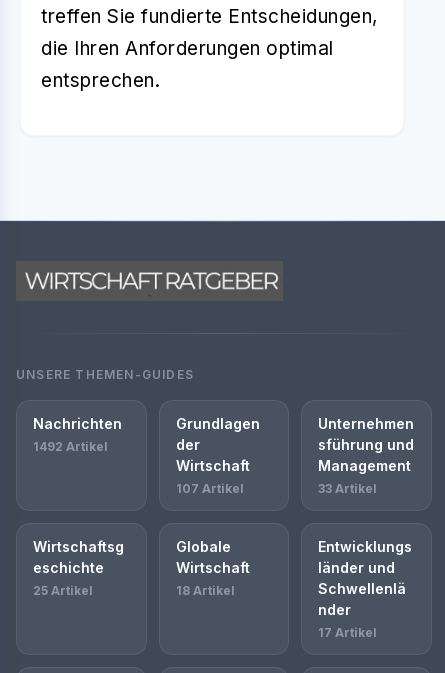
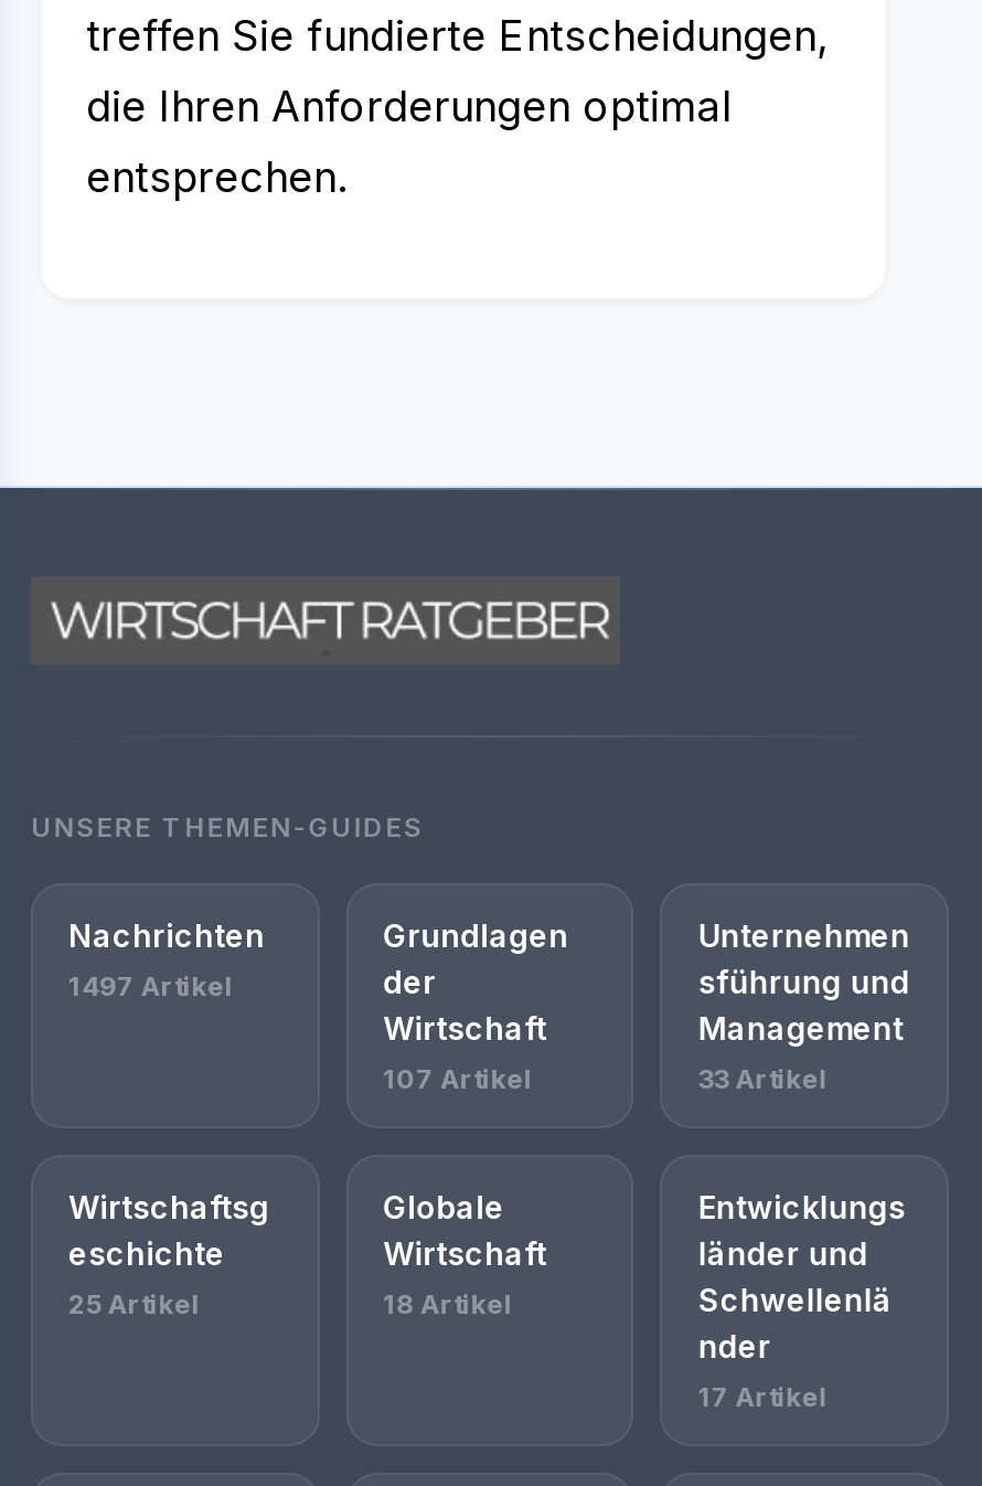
[33,439,108,454] 1492 Artikel -> [68,969,234,1002] 1497 Artikel

